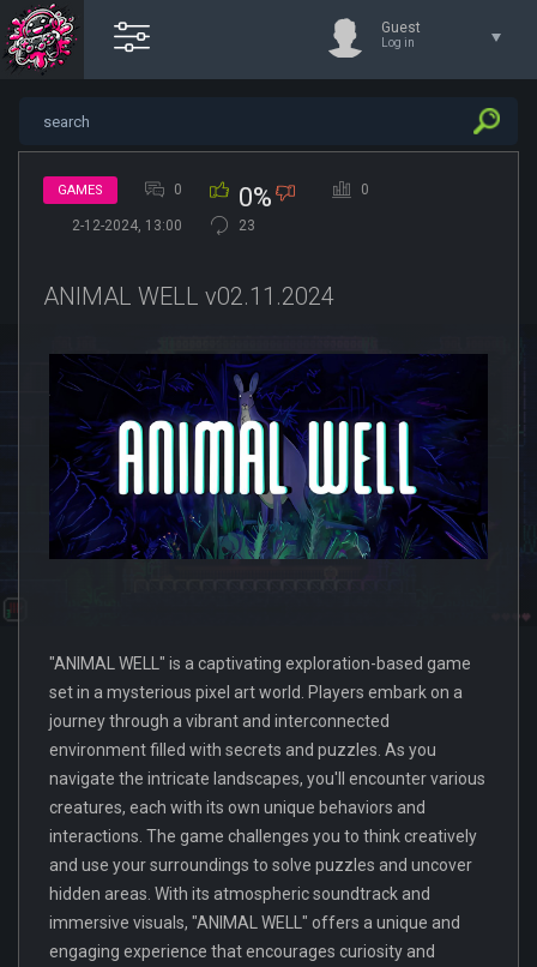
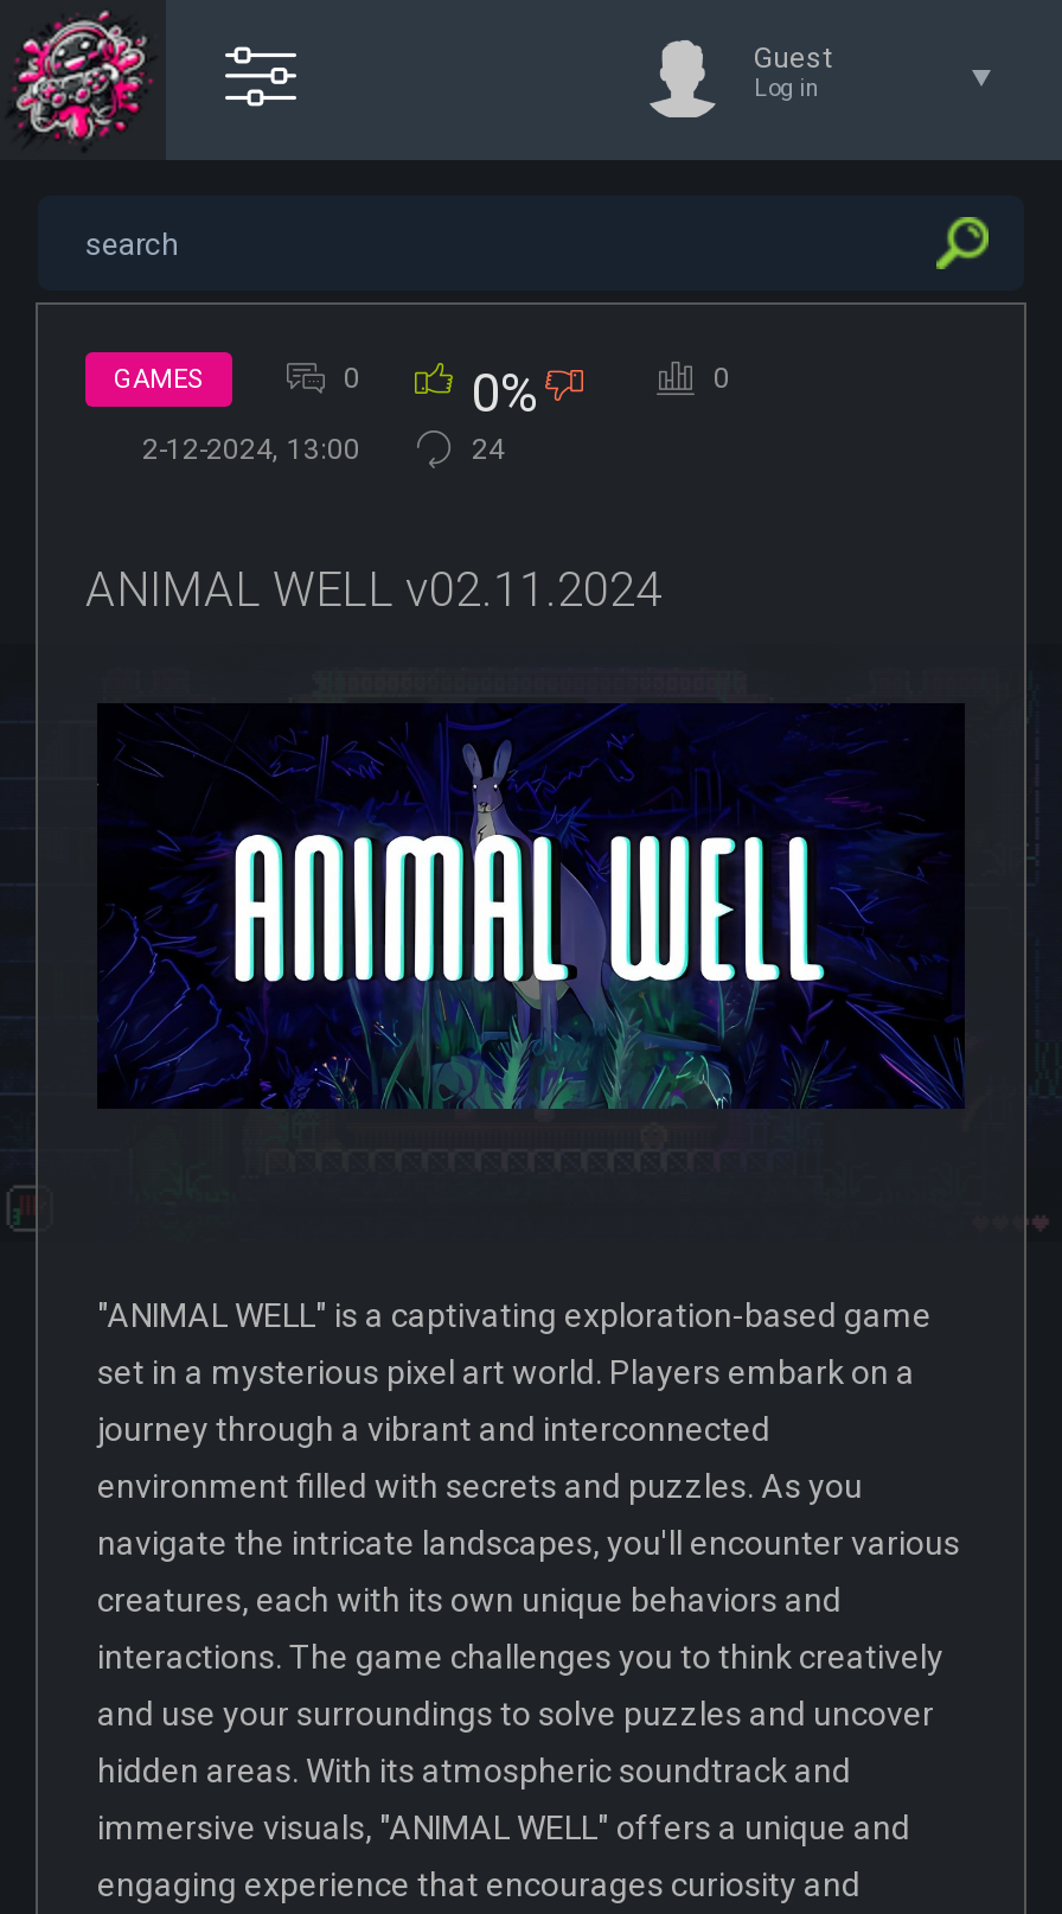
[239,217,255,234] 23 -> [472,433,505,466] 24

